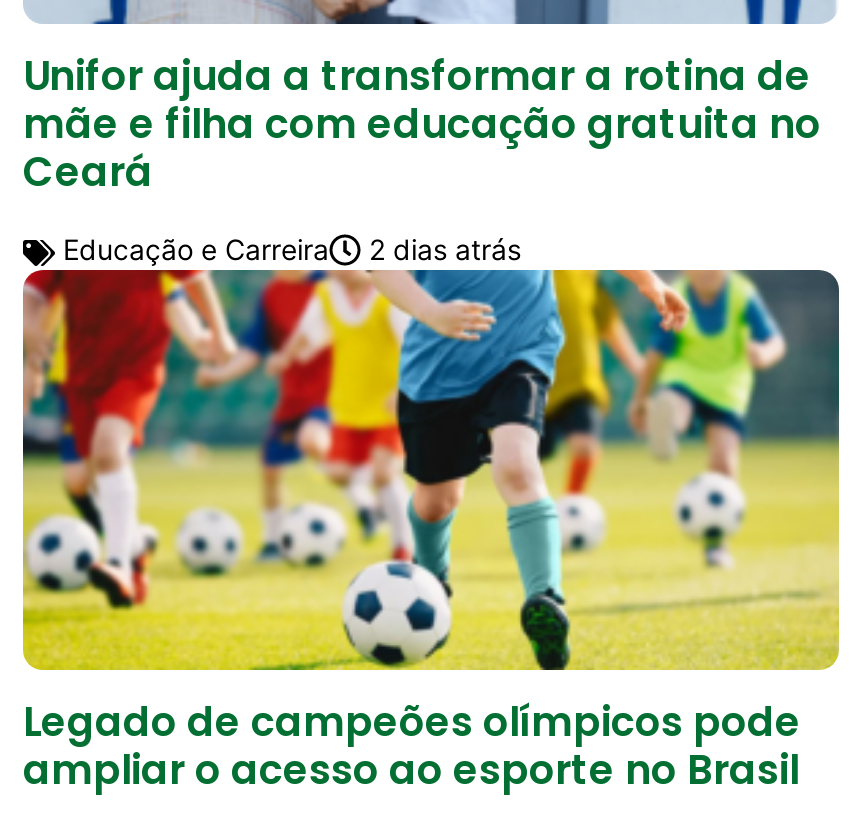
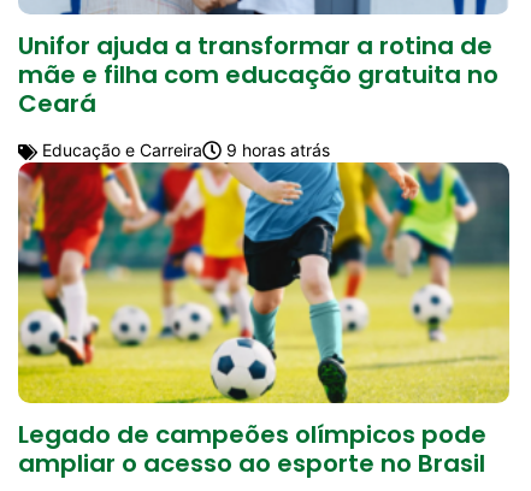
[55,232,521,266] Educação e Carreira 2 dias atrás -> [37,140,330,160] Educação e Carreira 9 horas atrás

